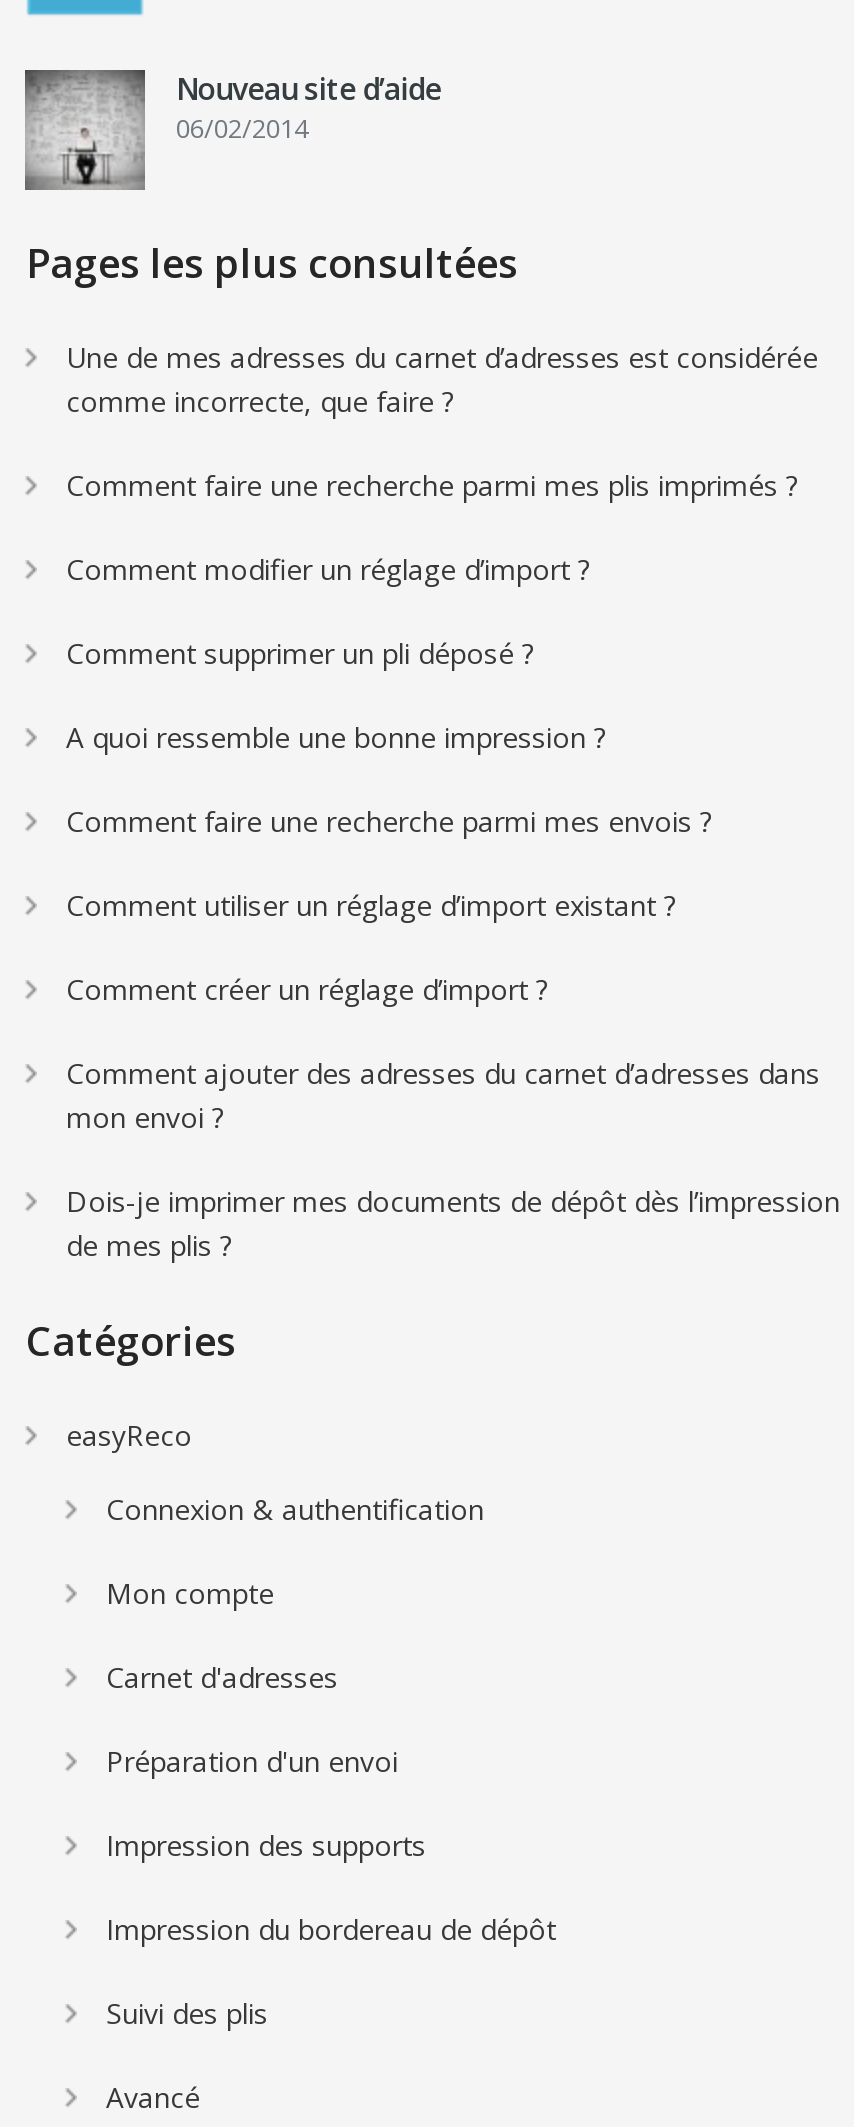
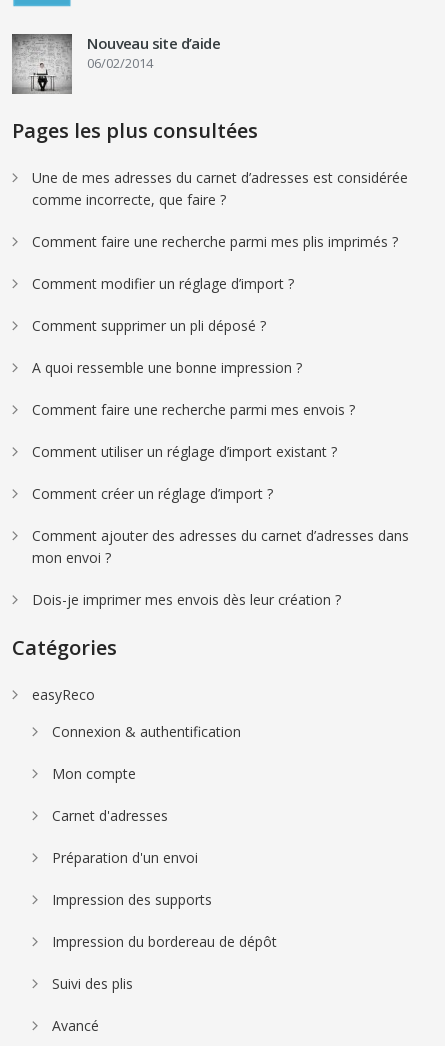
[66,1182,840,1264] Dois-je imprimer mes documents de dépôt dès l’impression | de mes plis ? -> [32,590,341,609] Dois-je imprimer mes envois dès leur création ?

